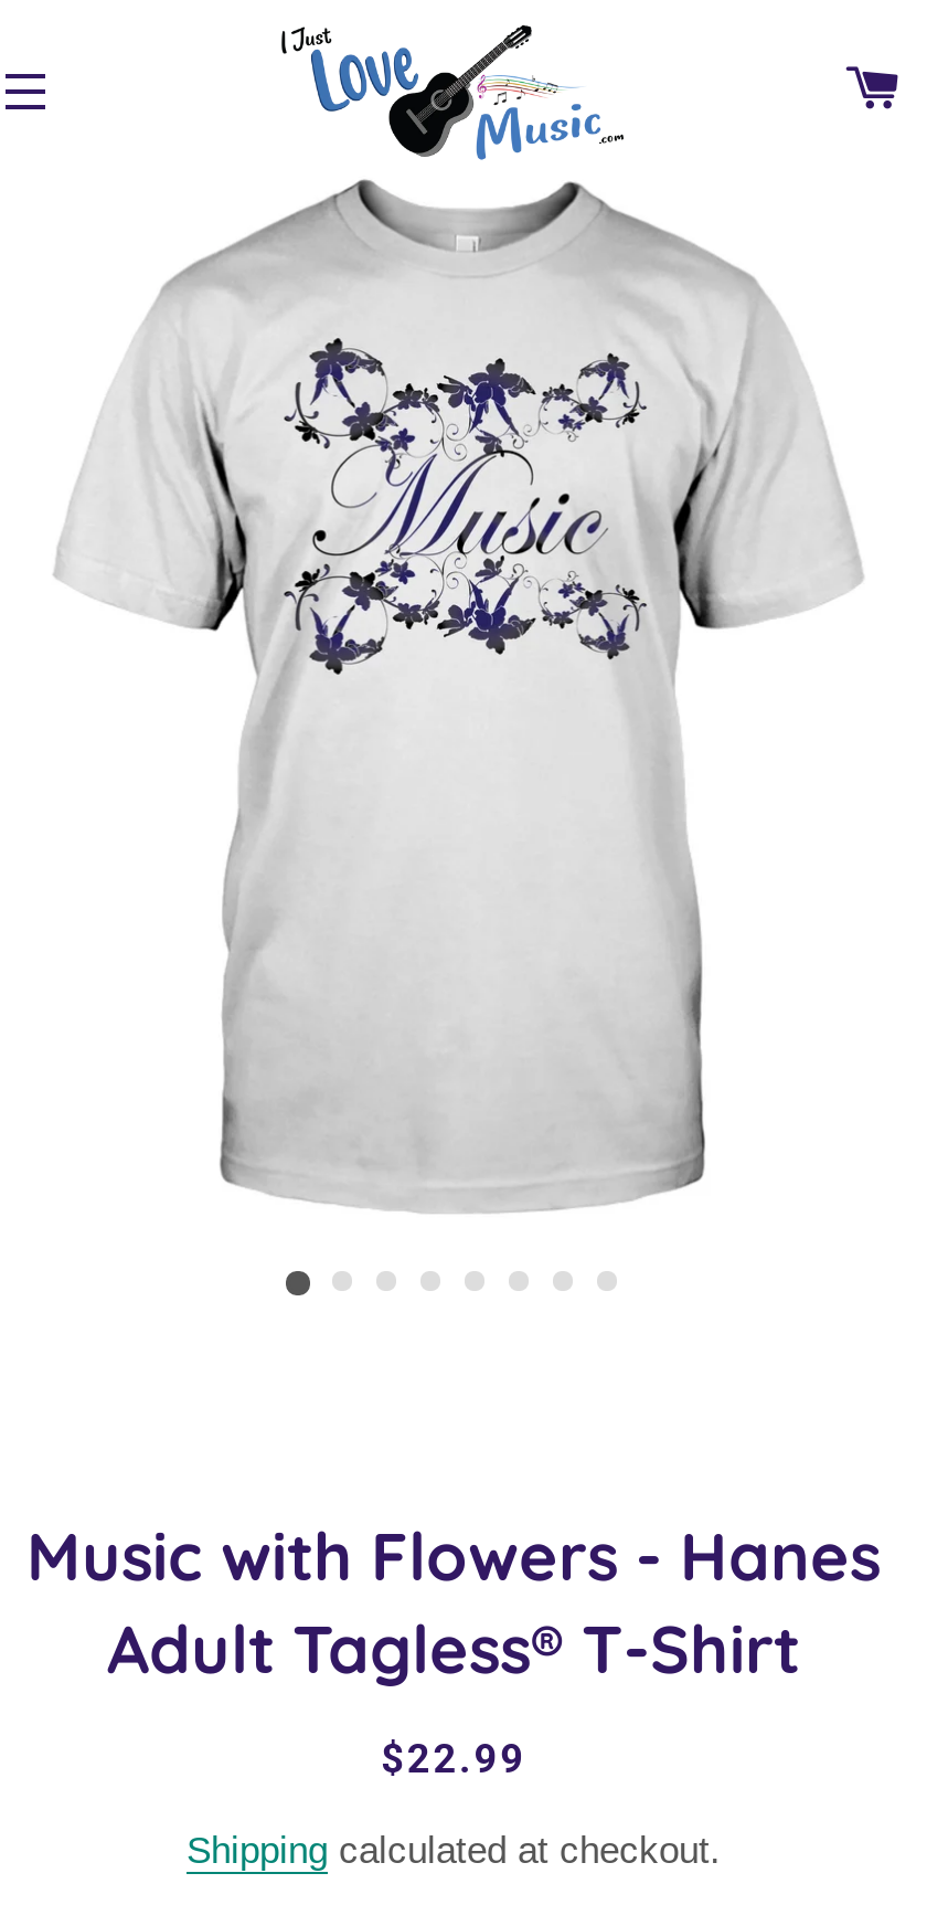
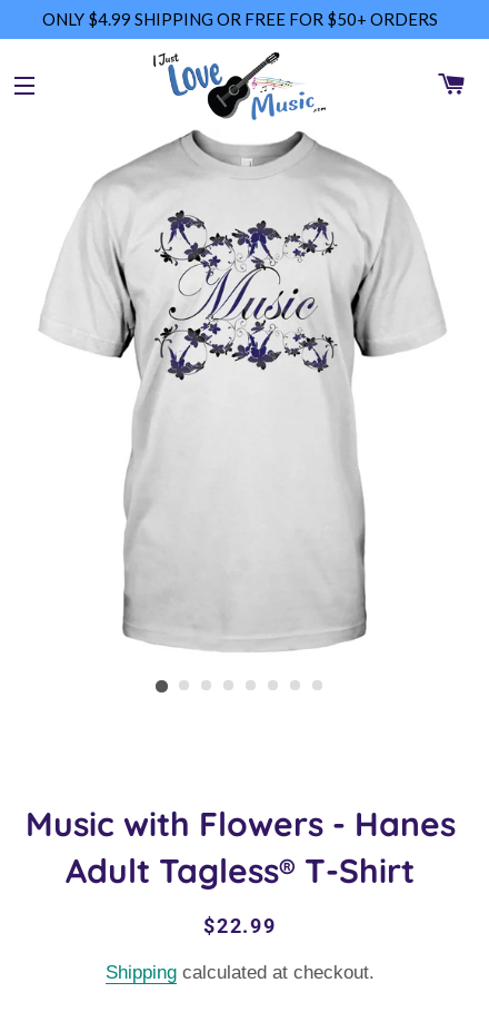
none -> [42,9,438,29] ONLY $4.99 SHIPPING OR FREE FOR $50+ ORDERS

